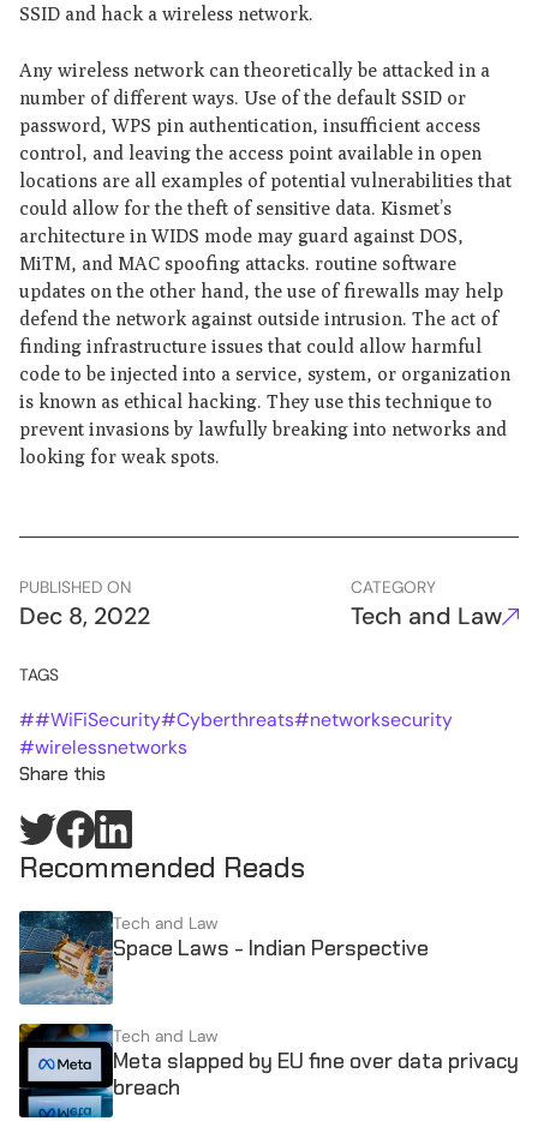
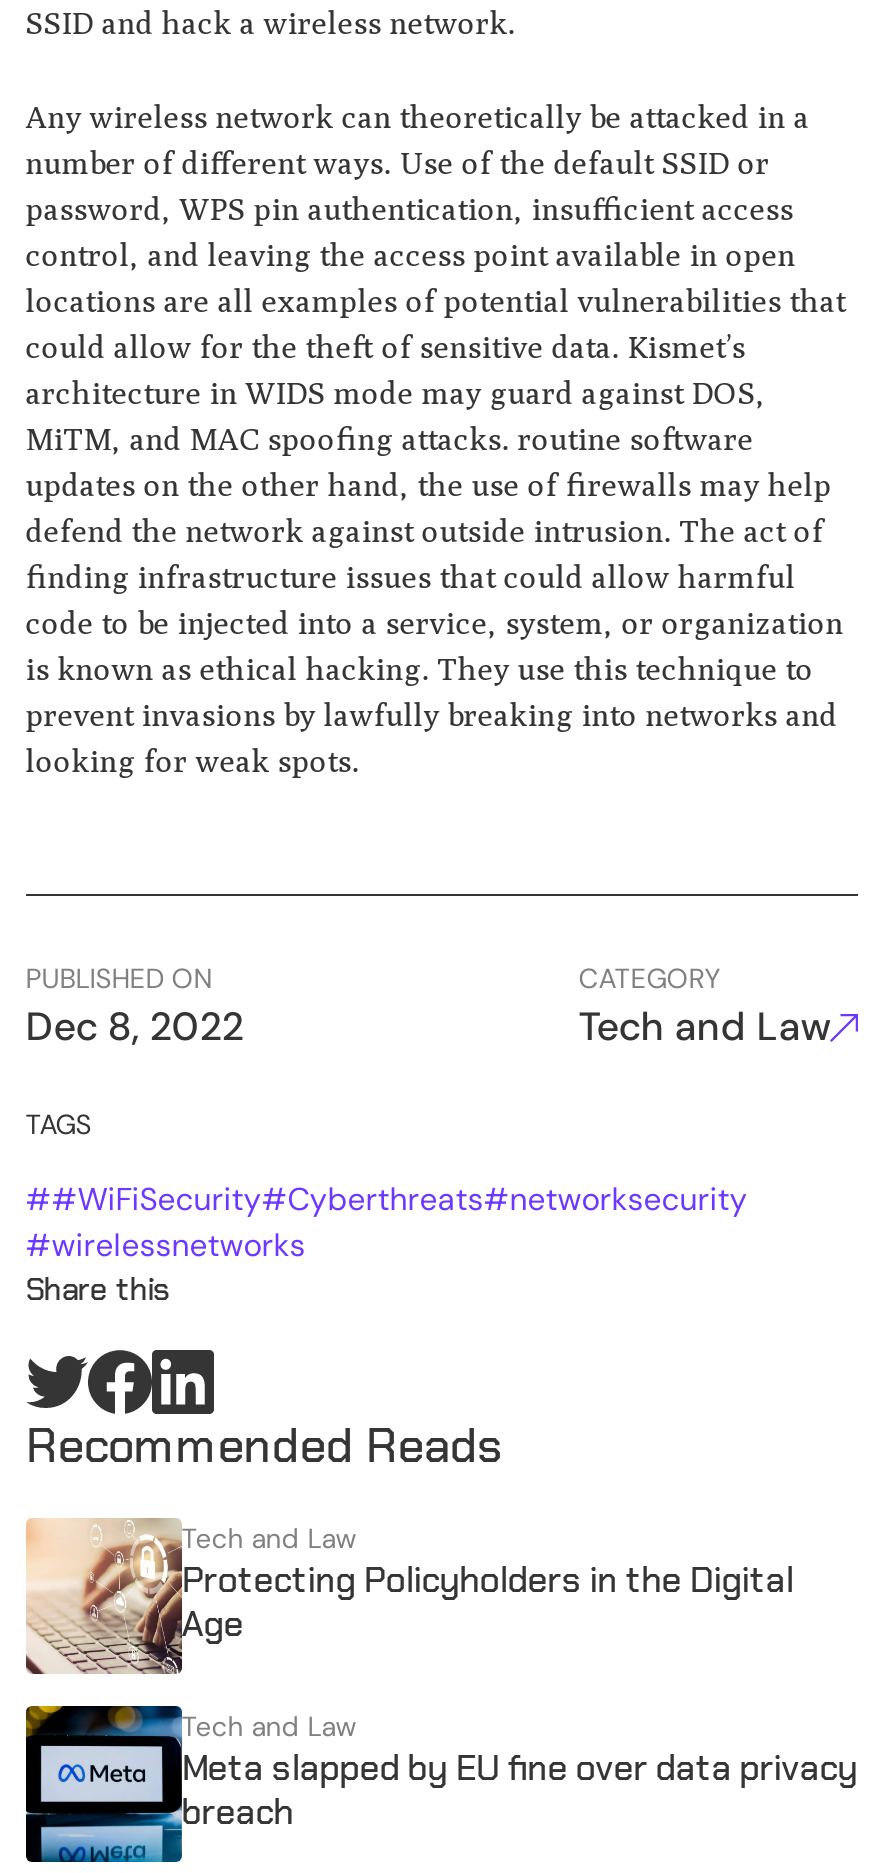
[18,910,428,1006] [image] | Space Laws - Indian Perspective -> [24,1518,793,1676] [image] | Protecting Policyholders in the Digital | Age

